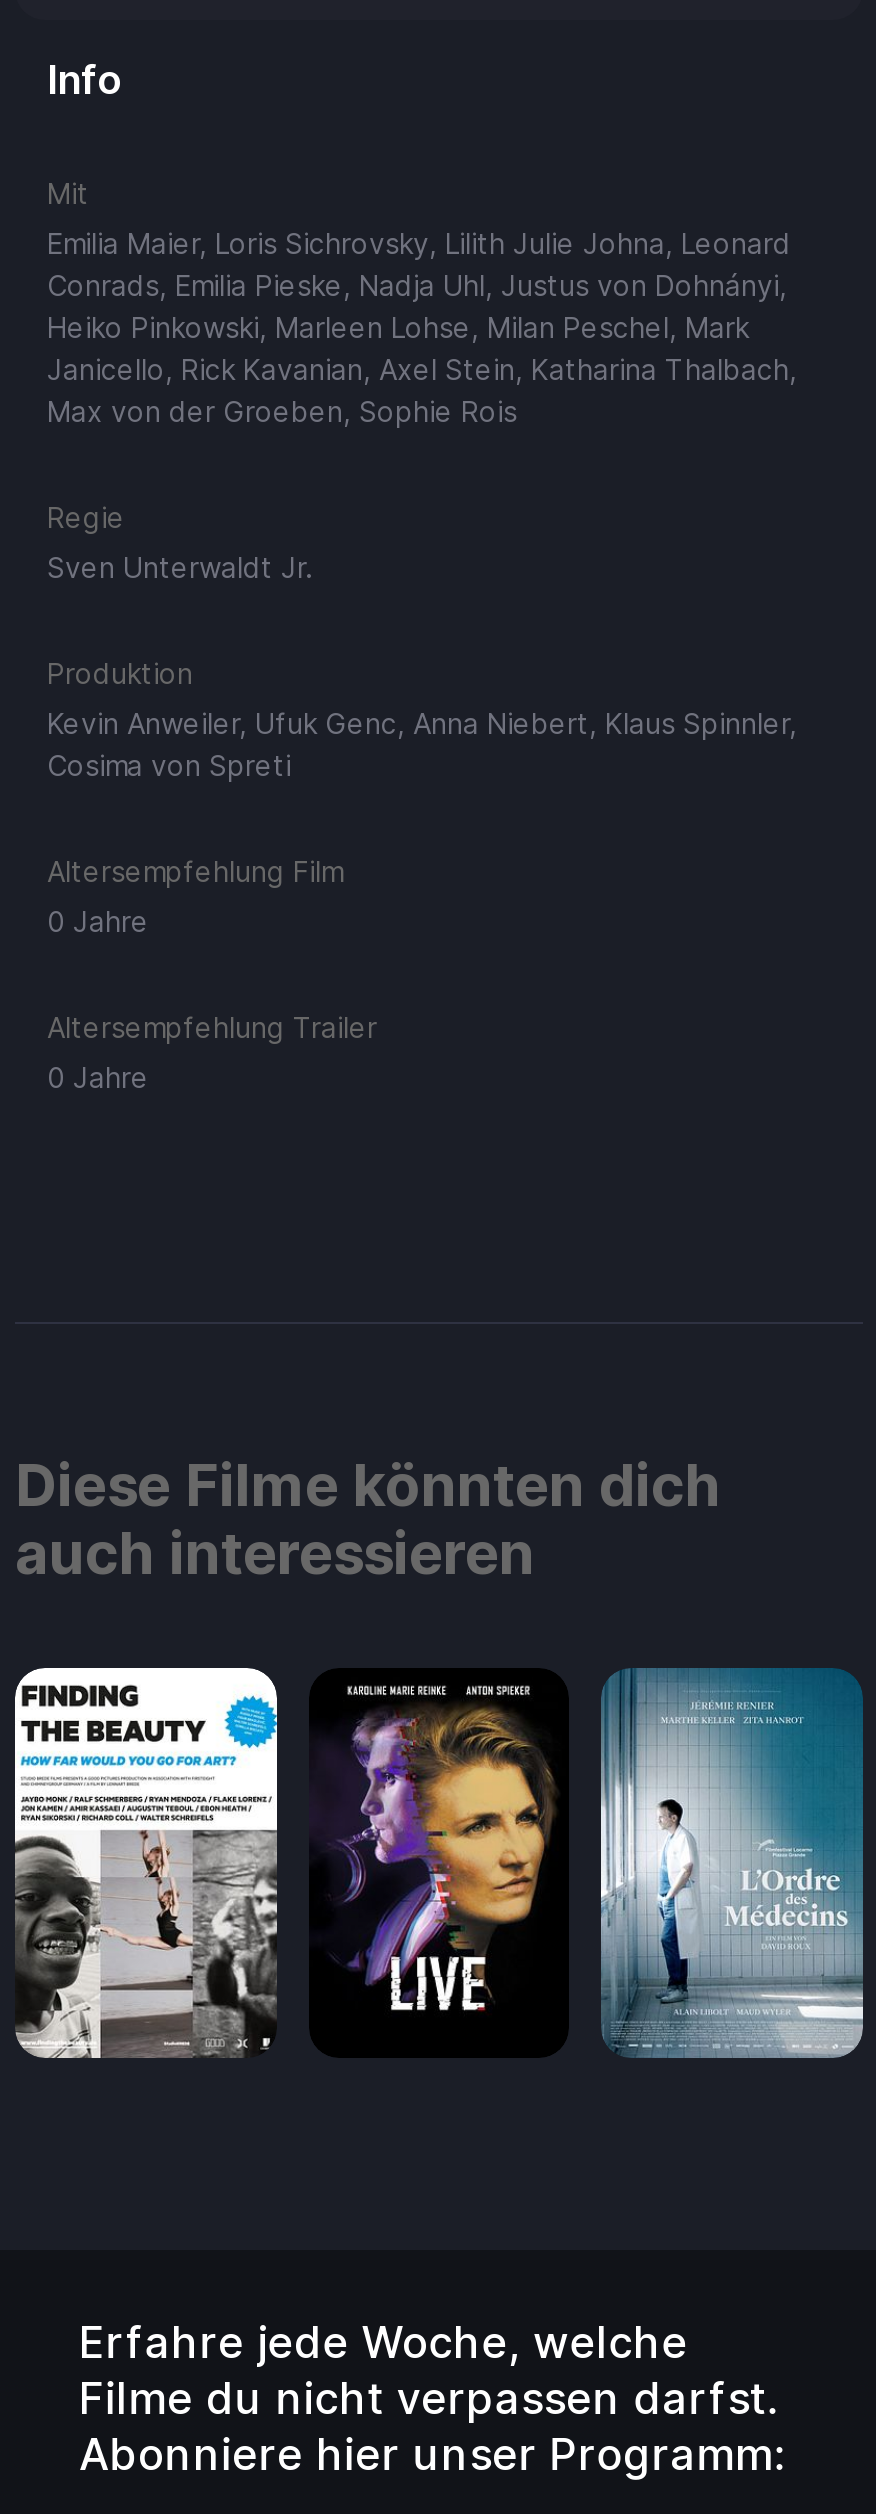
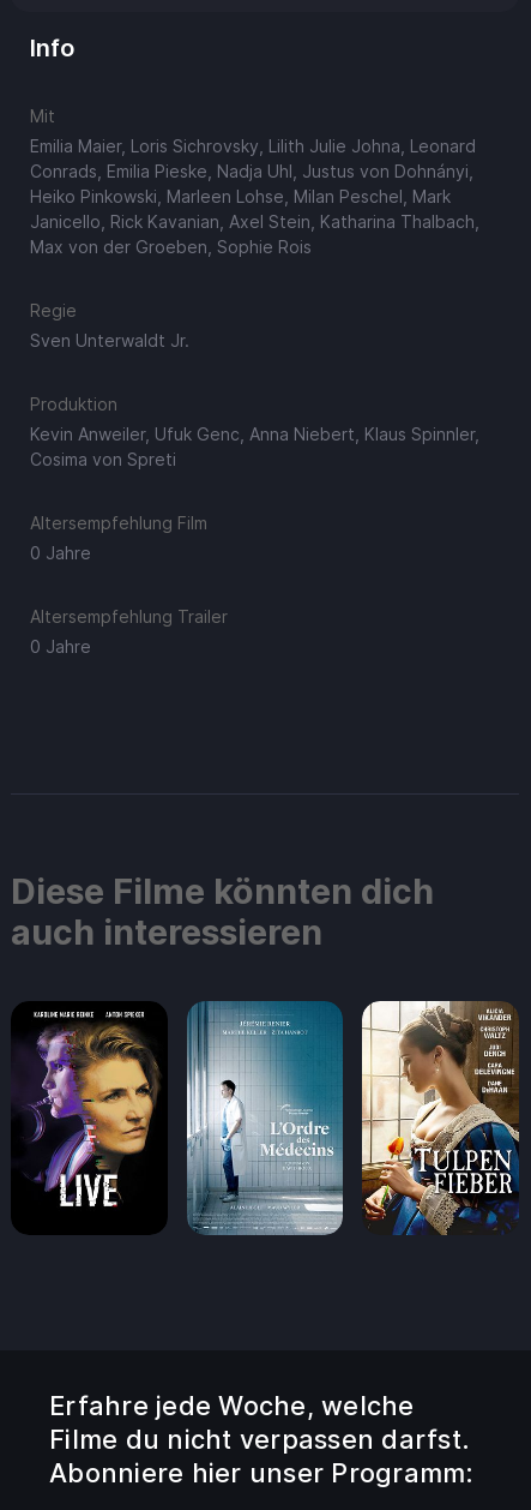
[13,1666,279,2060] [image] -> [11,1001,168,1235] [image]
[309,1668,569,2058] [image] -> [186,1000,344,1236] [image]
[599,1668,865,2060] [image] -> [361,1000,520,1235] [image]

